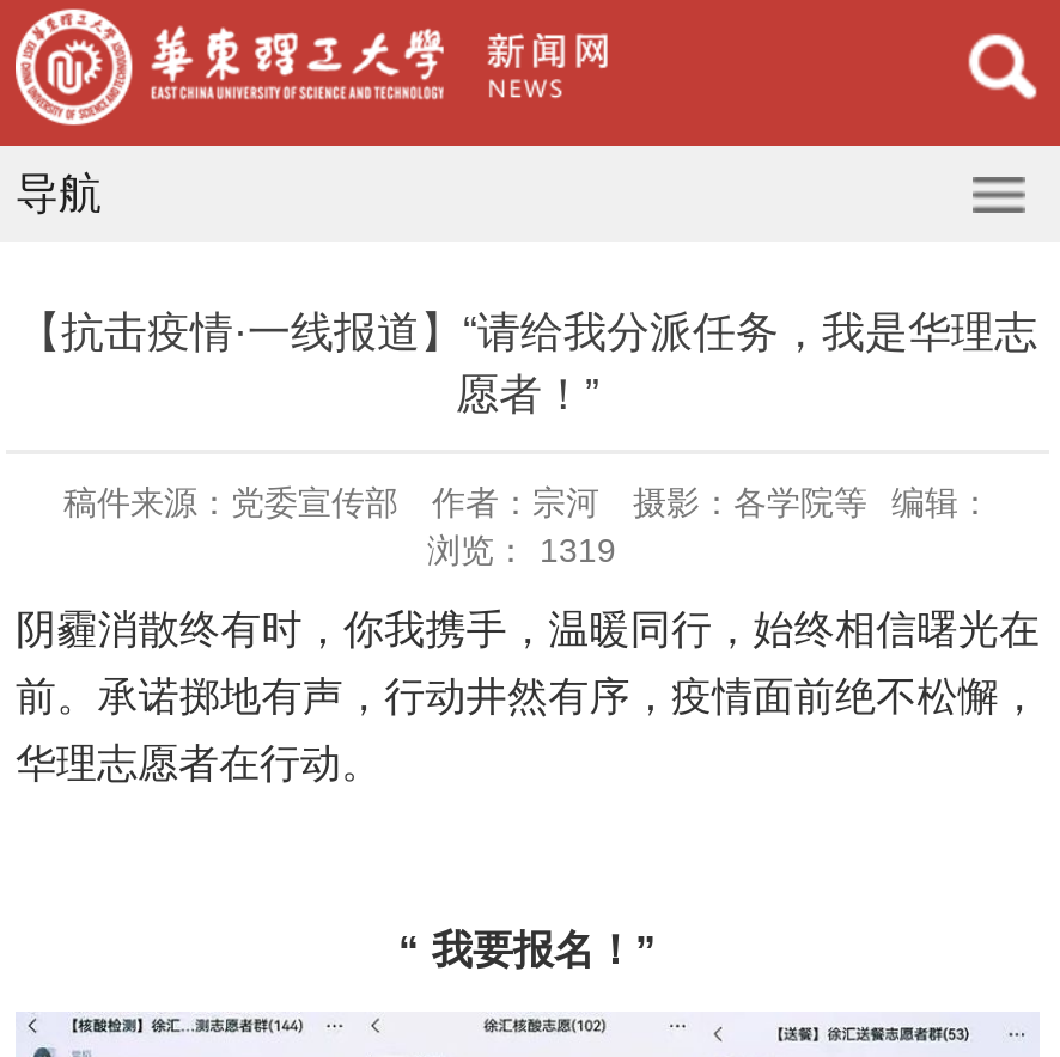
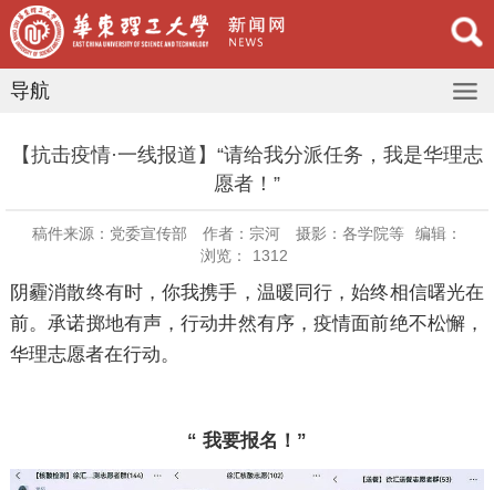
[427,532,616,570] 浏览： 1319 -> [200,247,288,265] 浏览： 1312

